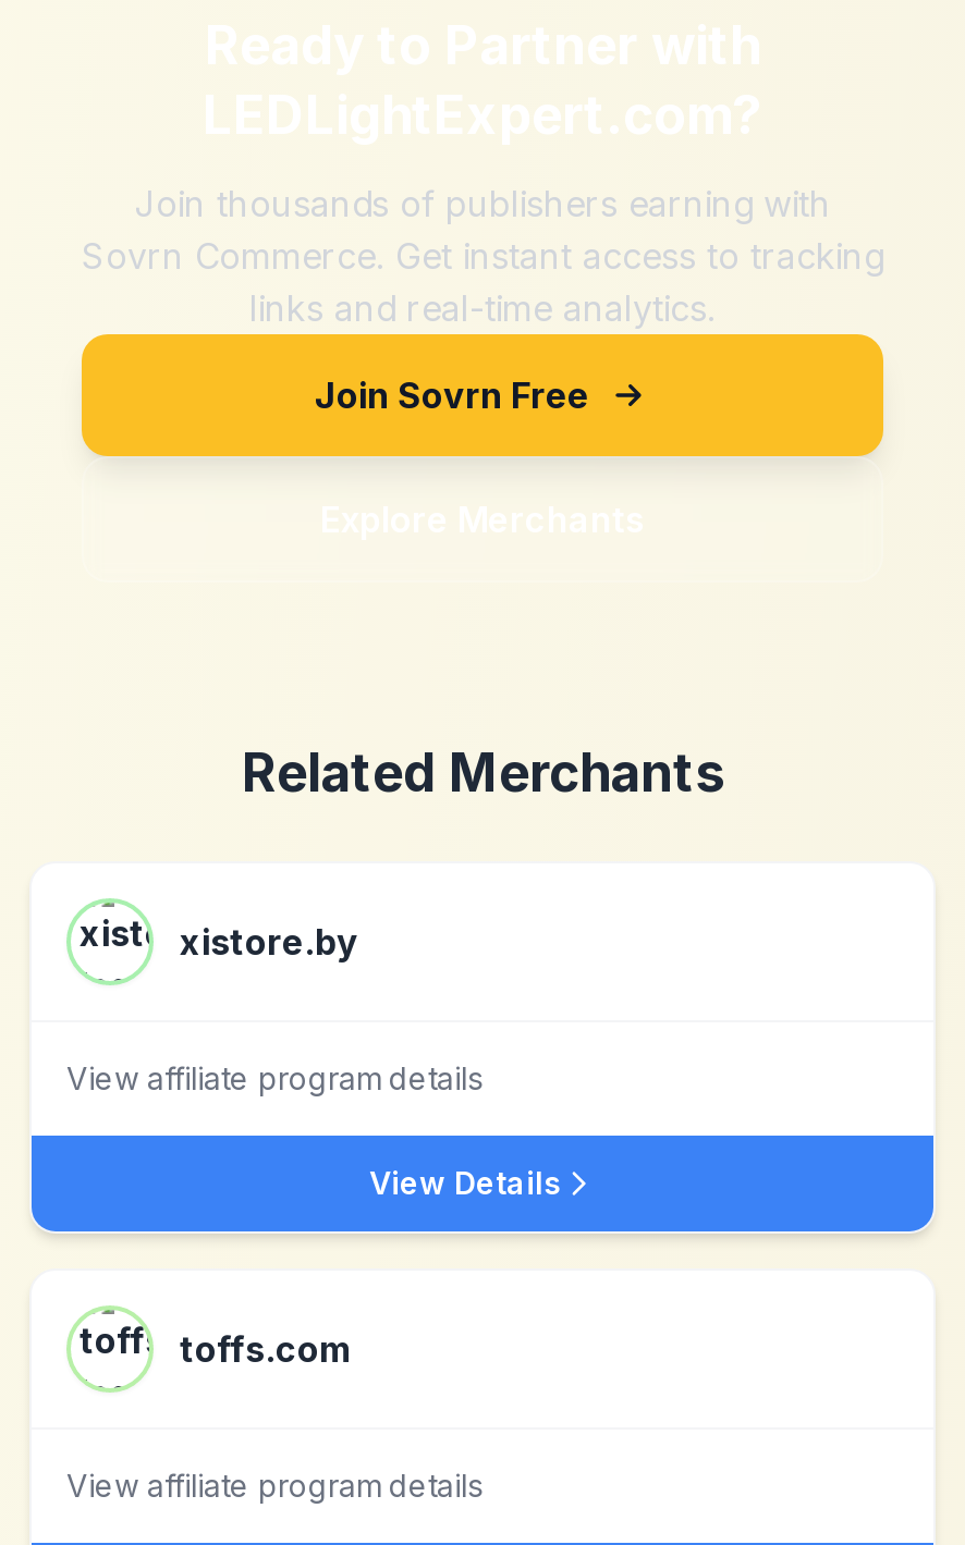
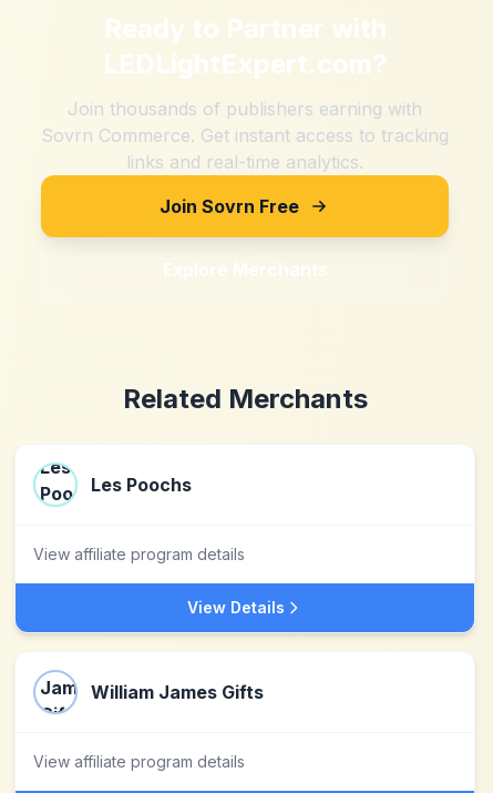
[66,898,358,985] [image] | xistore.by -> [33,462,192,507] [image] | Les Poochs
[66,1305,350,1393] [image] | toffs.com -> [33,670,264,714] [image] | William James Gifts

